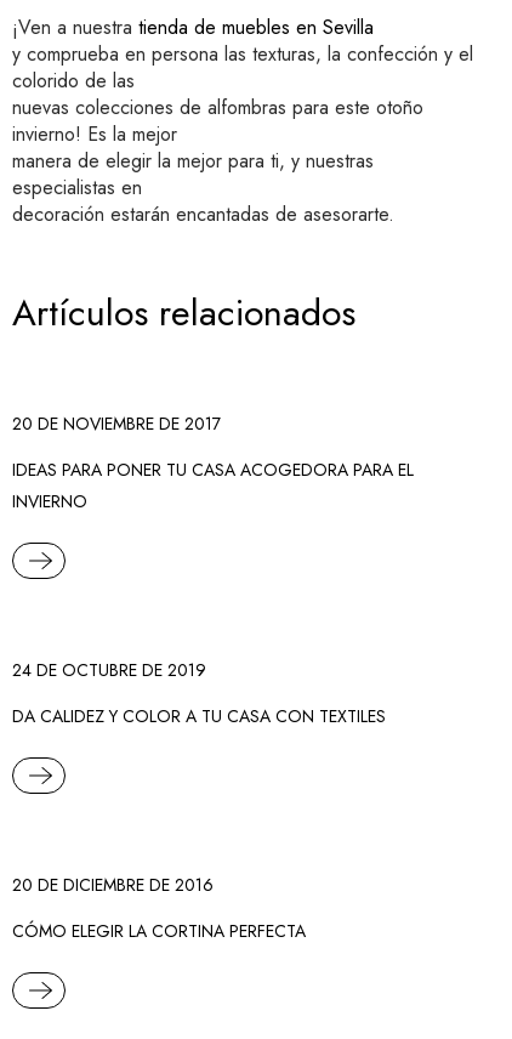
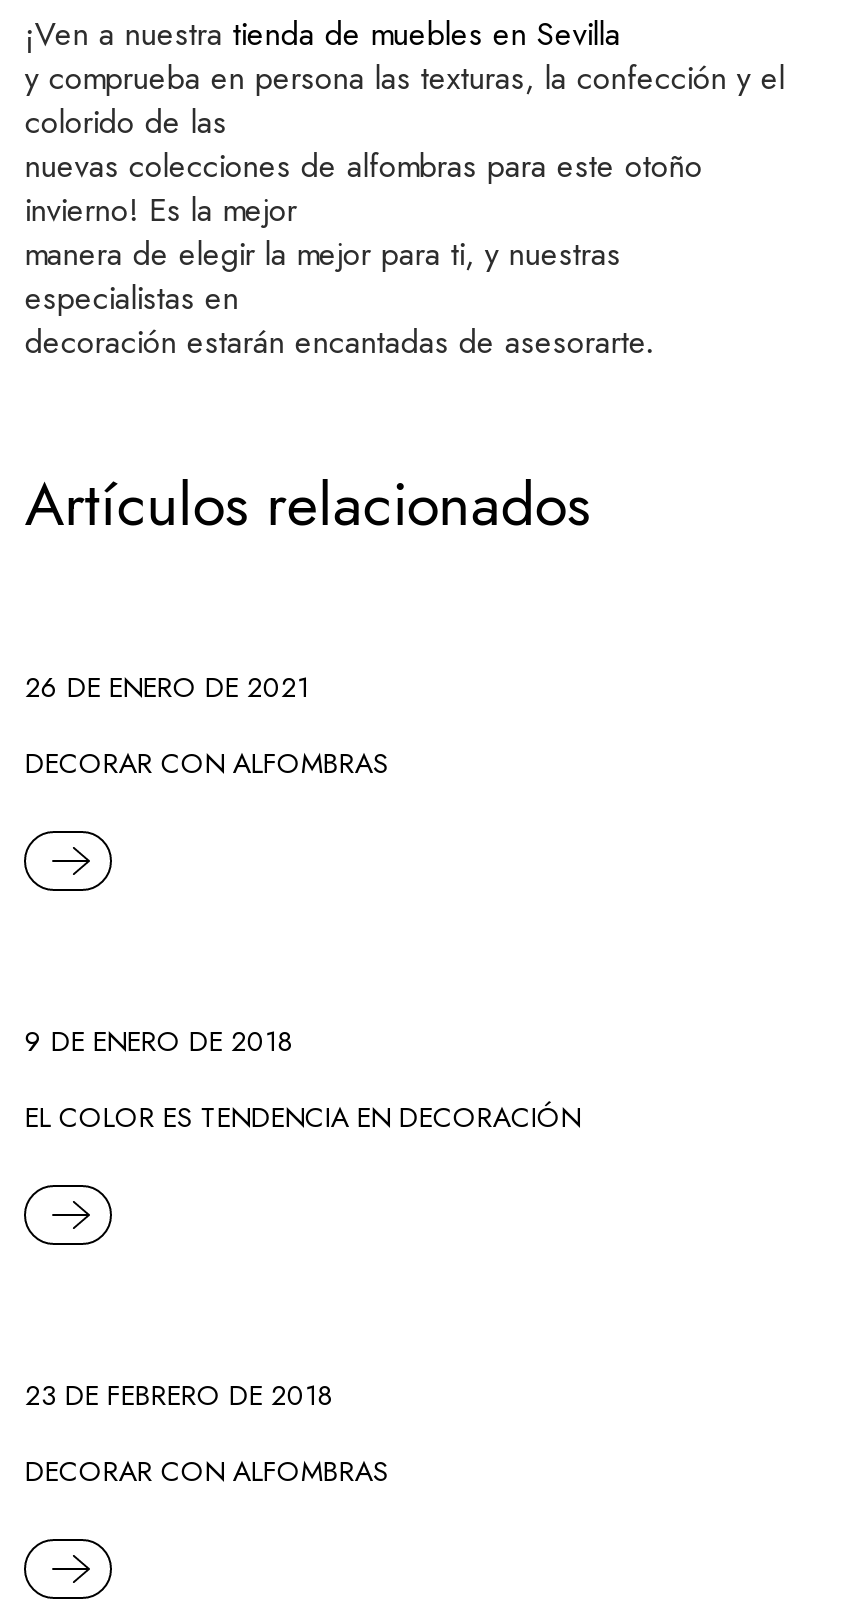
[13,412,221,436] 20 DE NOVIEMBRE DE 2017 -> [25,668,309,708] 26 DE ENERO DE 2021
[13,458,414,514] IDEAS PARA PONER TU CASA ACOGEDORA PARA EL | INVIERNO -> [25,744,389,784] DECORAR CON ALFOMBRAS
[13,658,207,683] 24 DE OCTUBRE DE 2019 -> [25,1022,293,1062] 9 DE ENERO DE 2018
[13,704,386,729] DA CALIDEZ Y COLOR A TU CASA CON TEXTILES -> [25,1098,581,1138] EL COLOR ES TENDENCIA EN DECORACIÓN
[13,873,214,897] 20 DE DICIEMBRE DE 2016 -> [25,1376,333,1416] 23 DE FEBRERO DE 2018
[13,919,306,944] CÓMO ELEGIR LA CORTINA PERFECTA -> [25,1452,389,1492] DECORAR CON ALFOMBRAS

